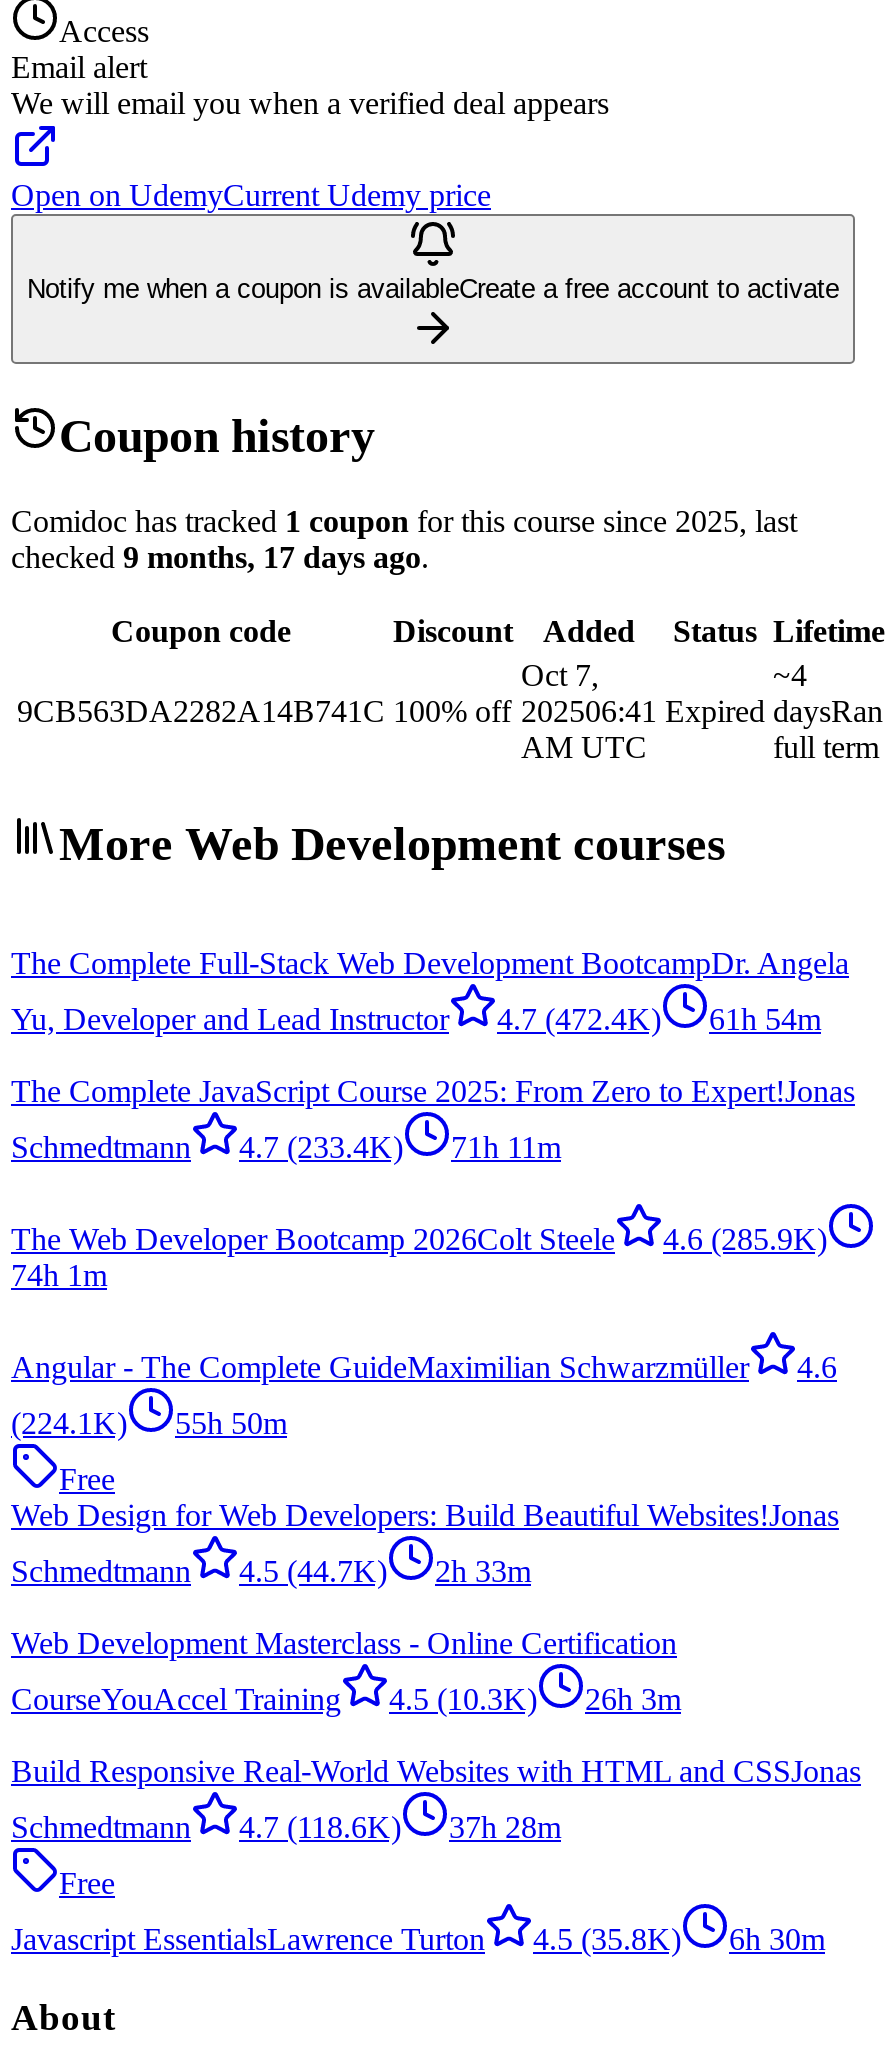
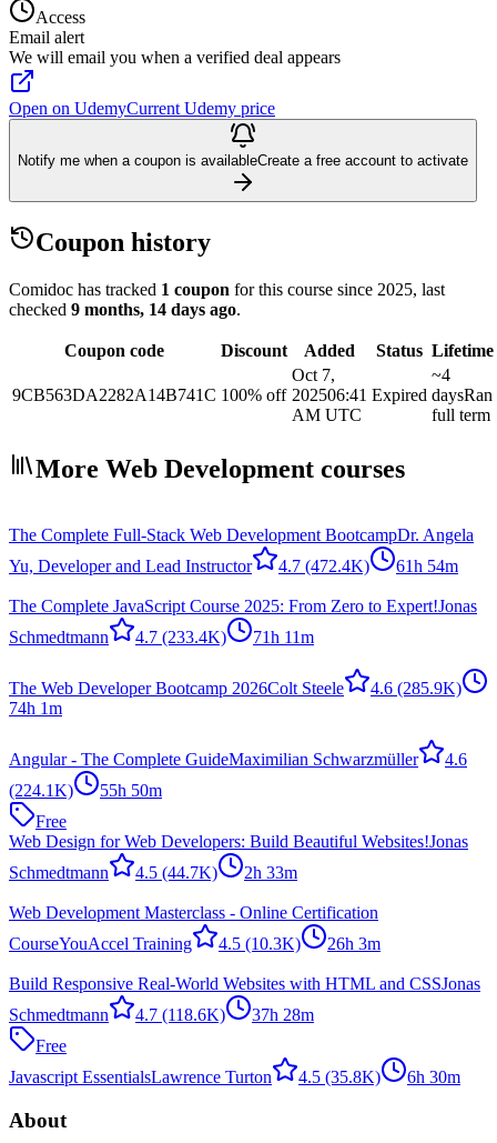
[11,539,429,573] checked 9 months, 17 days ago. -> [9,299,241,318] checked 9 months, 14 days ago.

